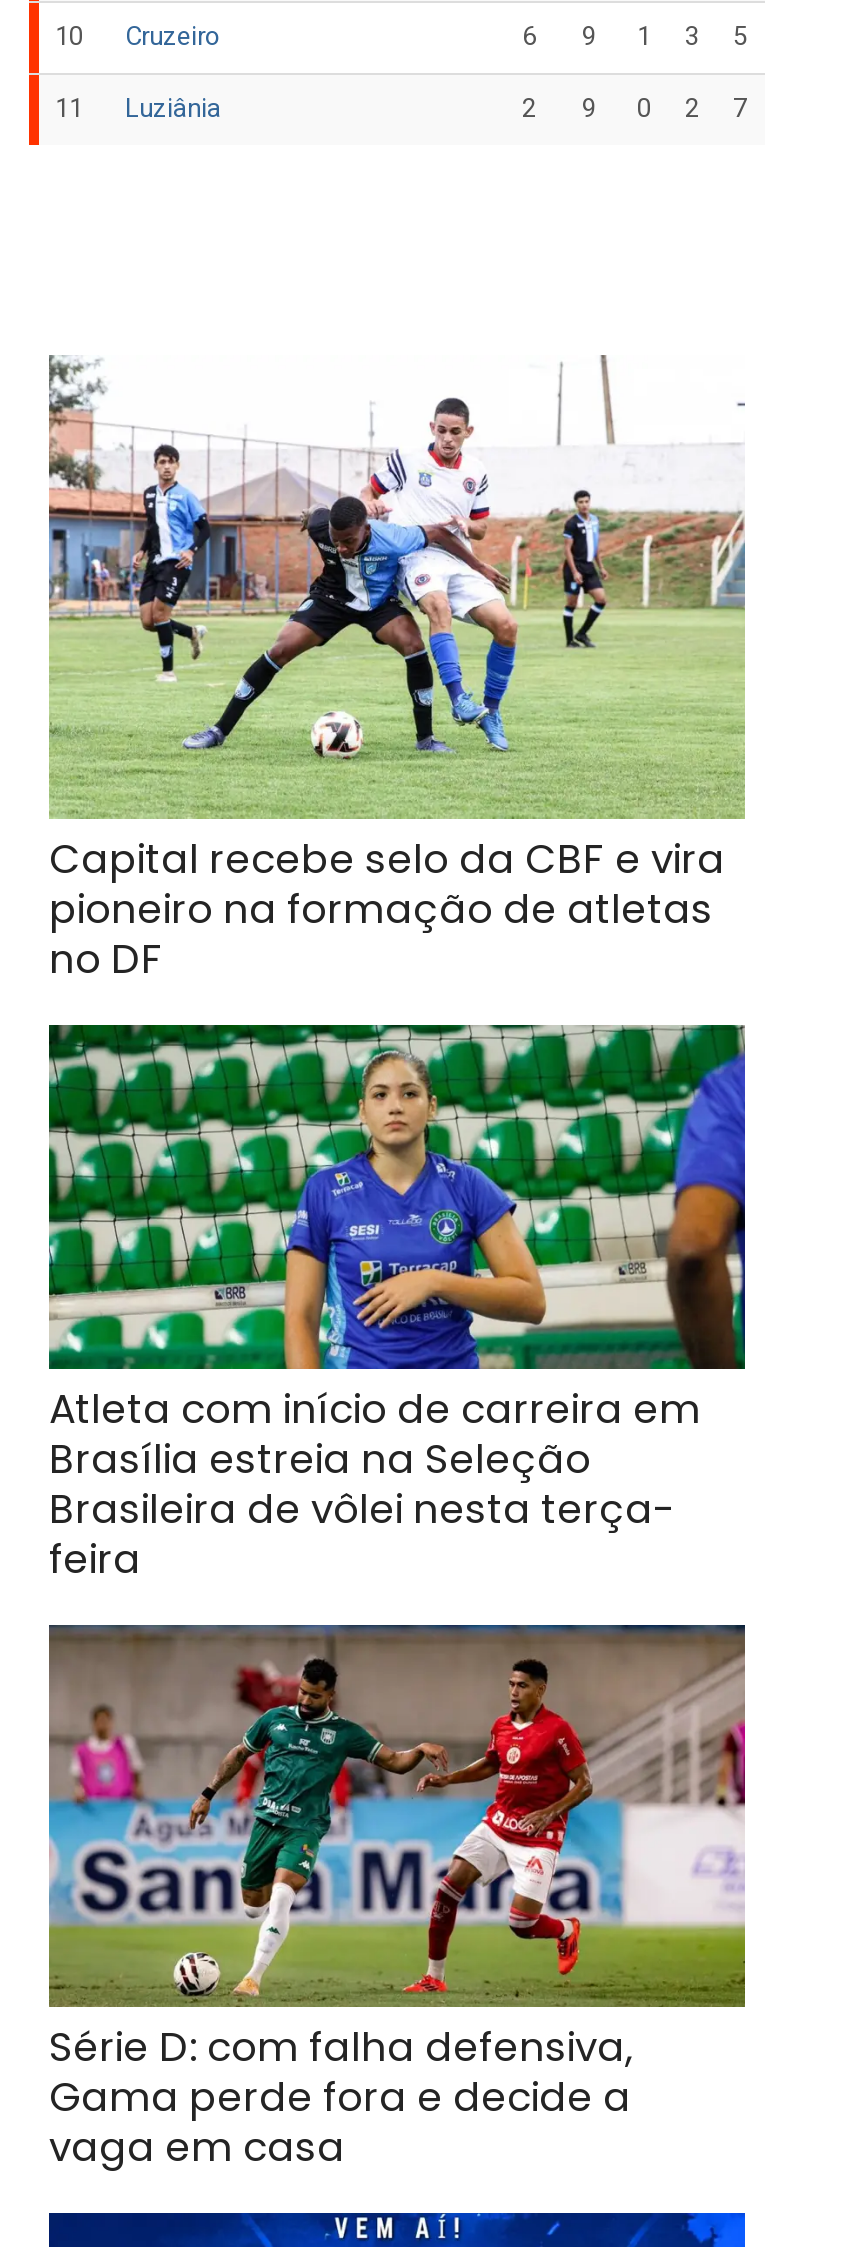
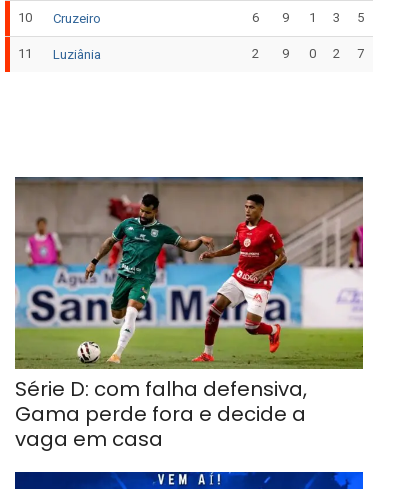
[49,356,747,987] [image] | Capital recebe selo da CBF e vira | pioneiro na formação de atletas | no DF -> none
[47,1024,747,1587] [image] | Atleta com início de carreira em | Brasília estreia na Seleção | Brasileira de vôlei nesta terça- | feira -> none

